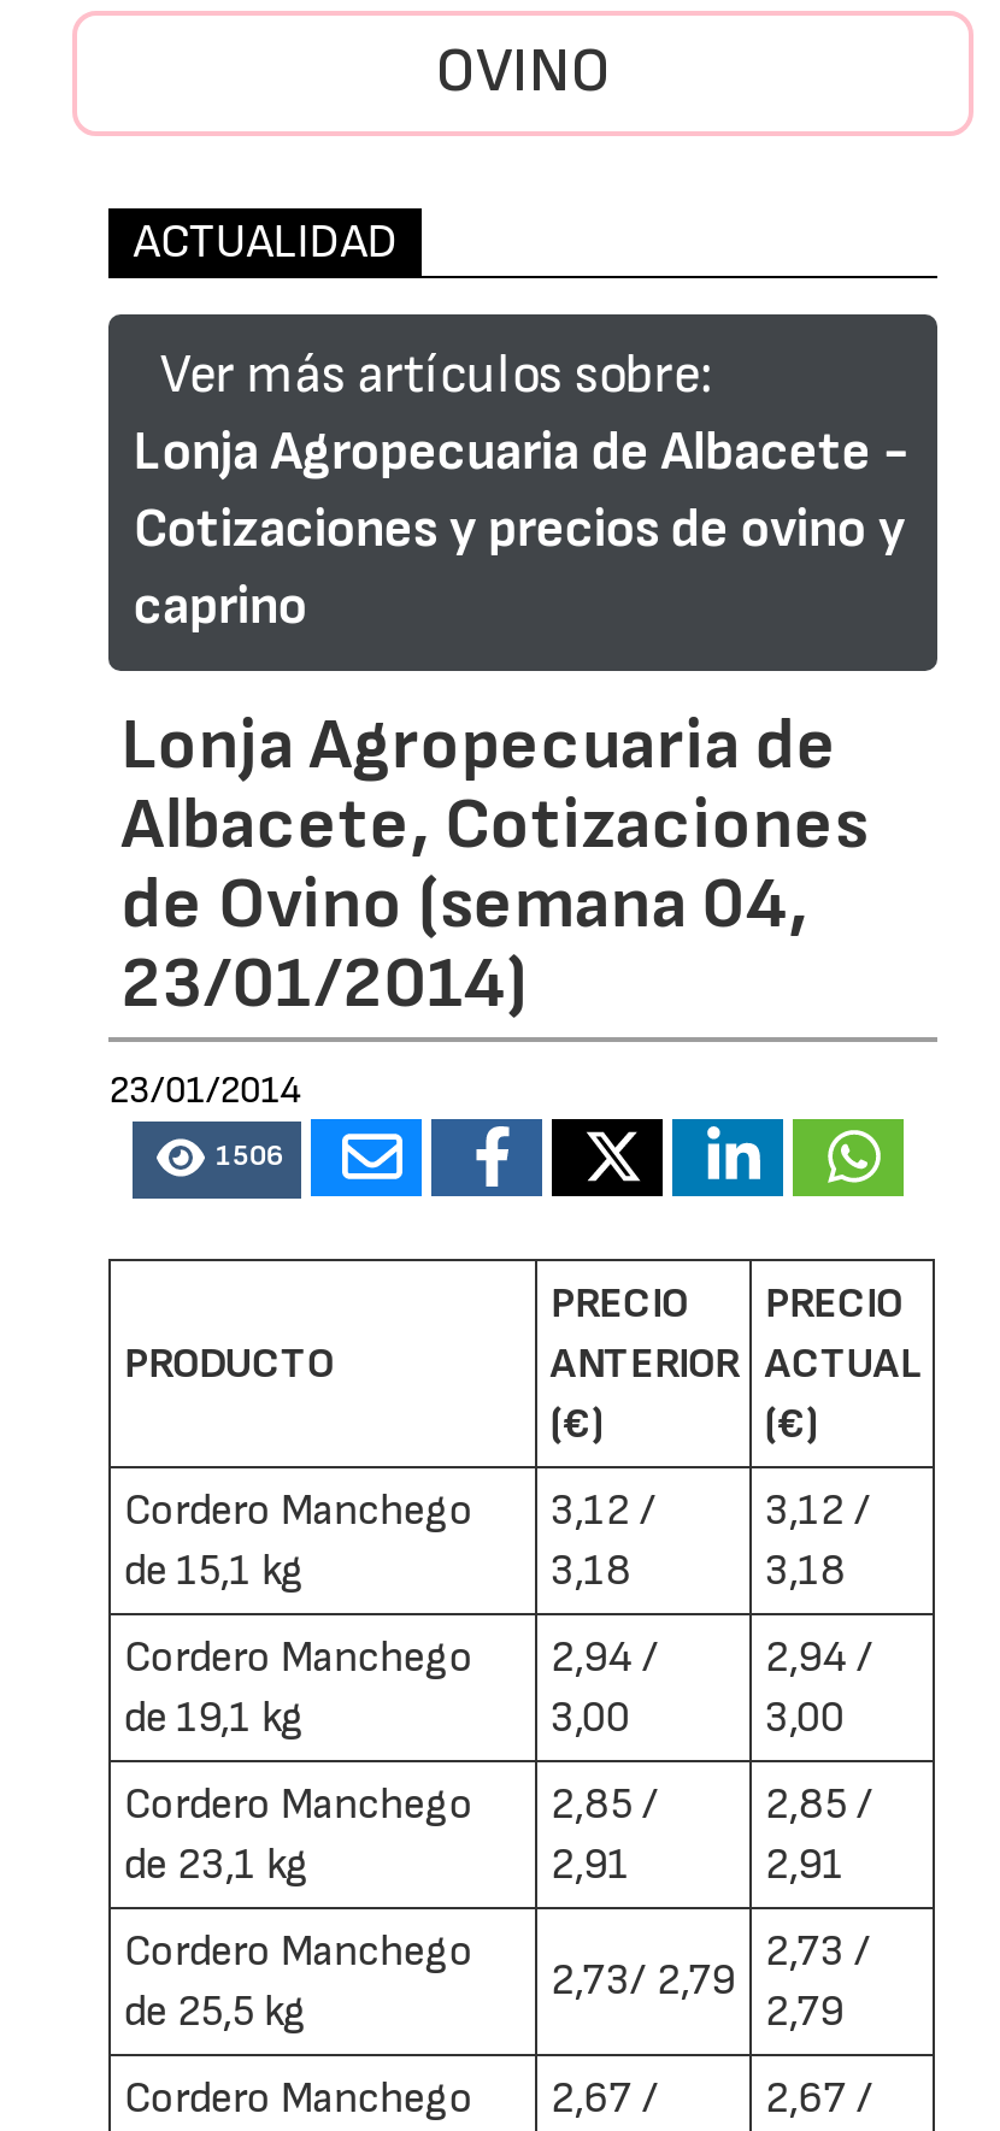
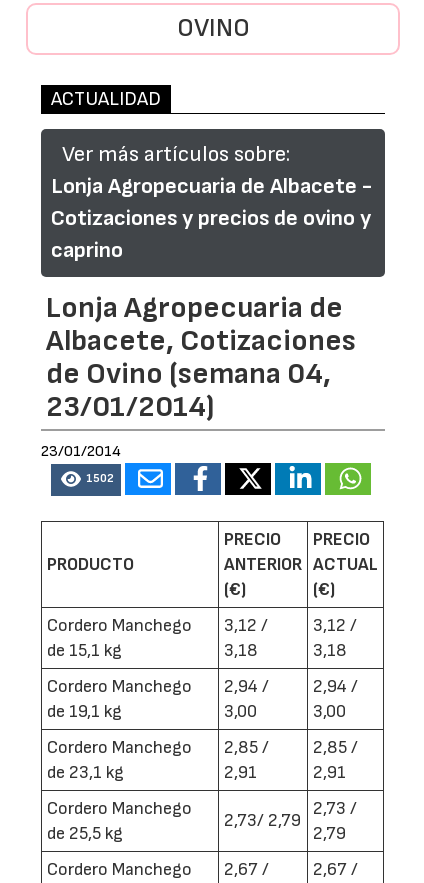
[216,1138,283,1175] 1506 -> [86,471,114,486] 1502

